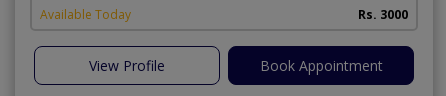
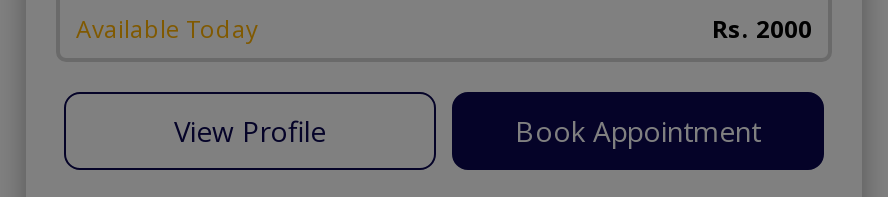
[358,6,408,23] Rs. 3000 -> [712,11,812,45] Rs. 2000

